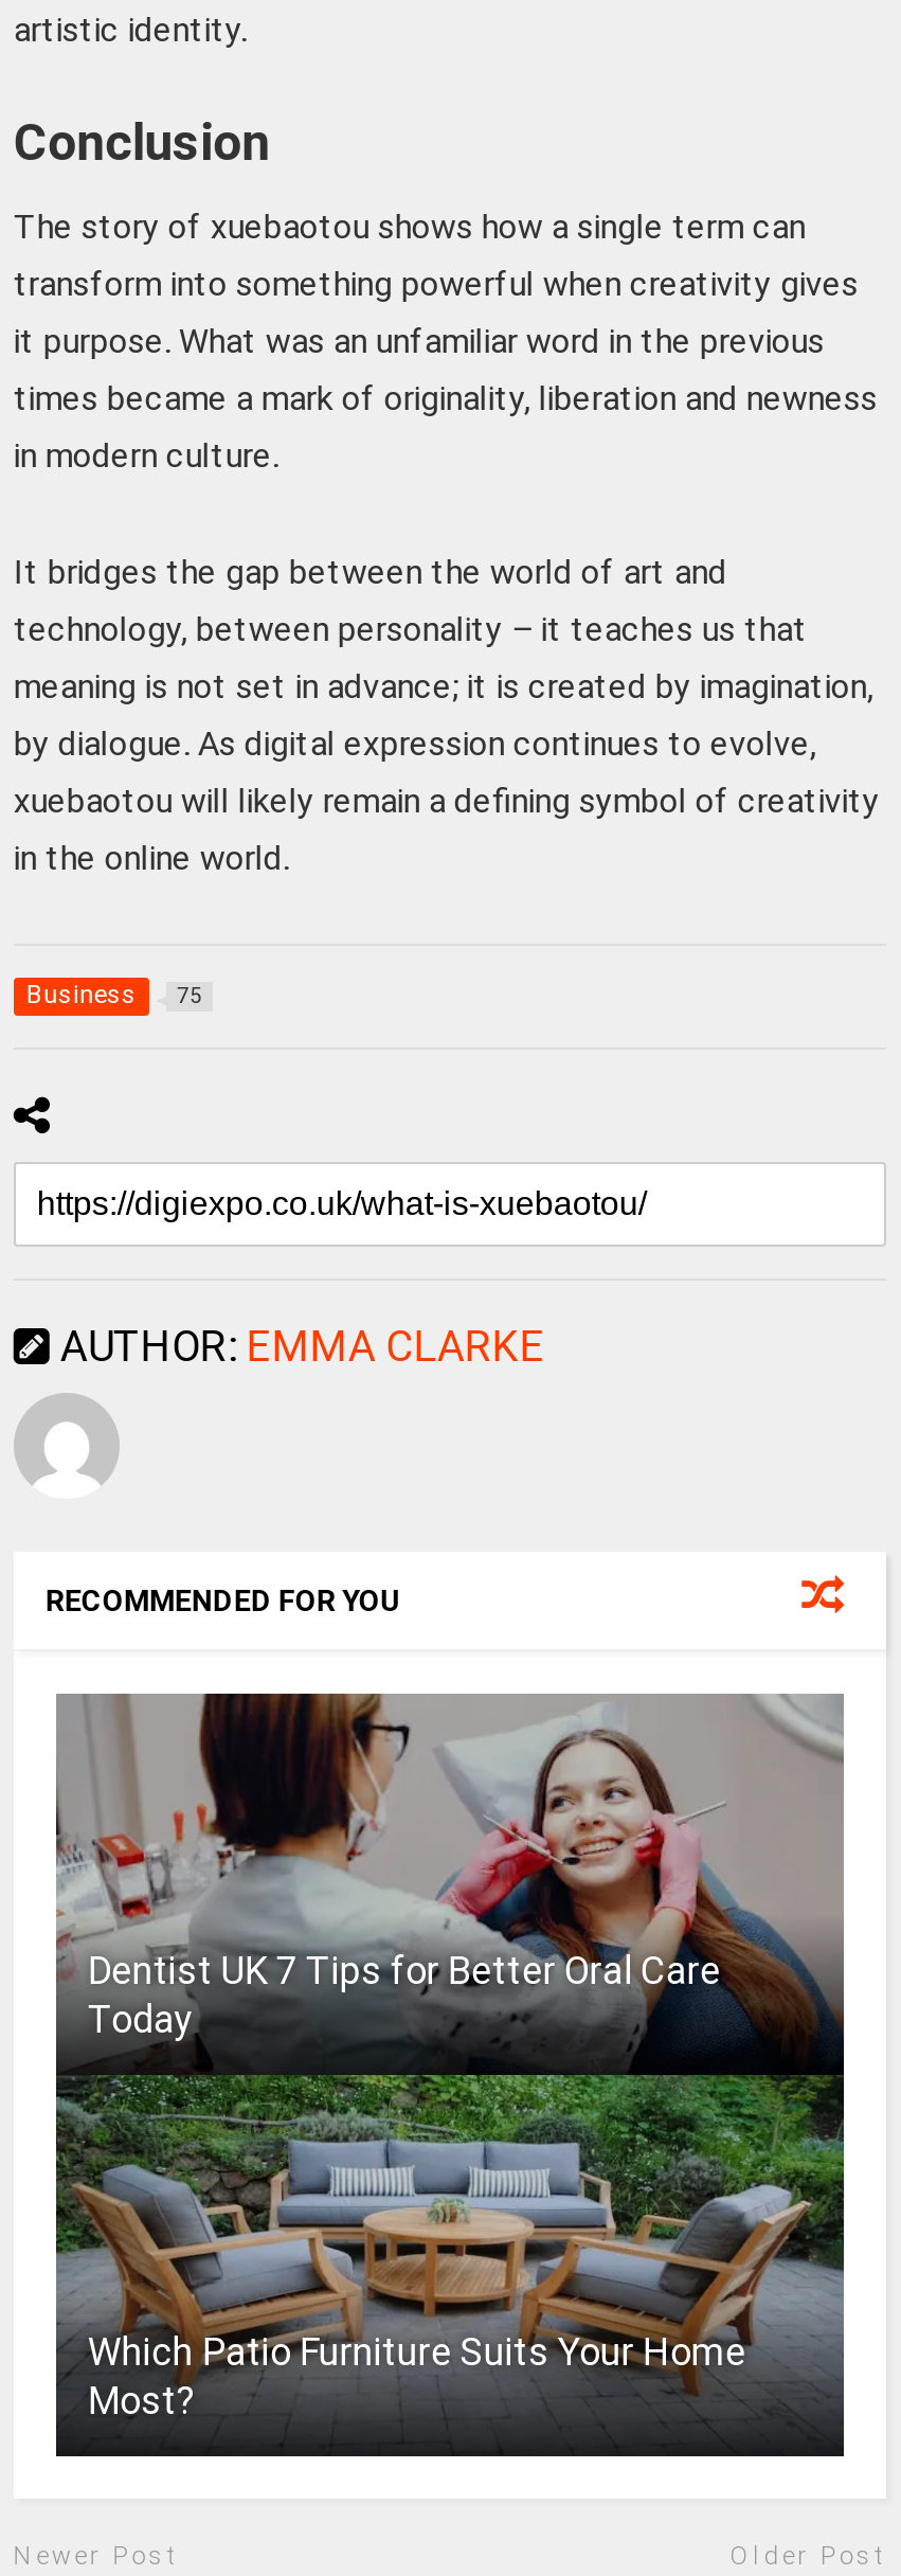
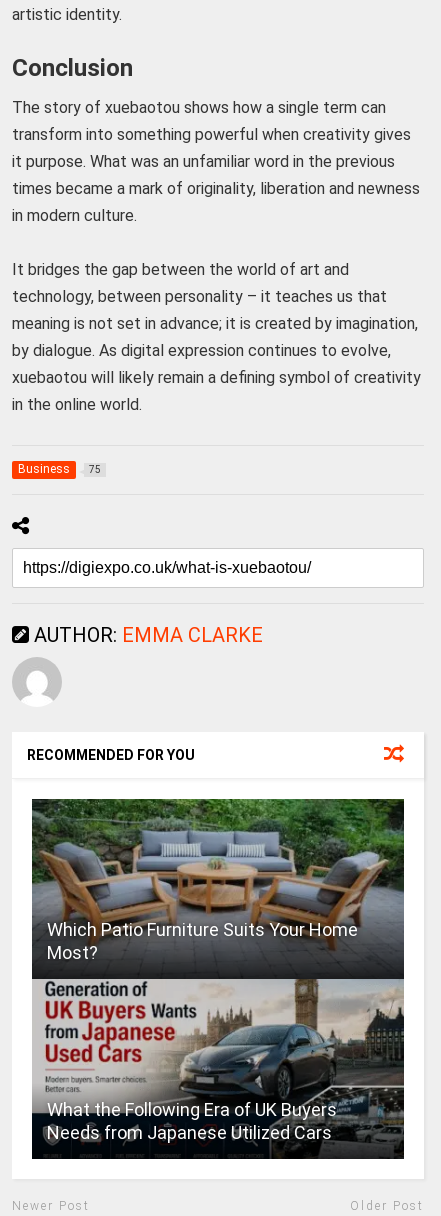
[56,1693,844,2076] [image] | Dentist UK 7 Tips for Better Oral Care | Today -> none
moved [88,2329,746,2422] -> [47,919,358,963]: Which Patio Furniture Suits Your Home | Most?
none -> [33,979,405,1160] [image] | What the Following Era of UK Buyers | Needs from Japanese Utilized Cars

